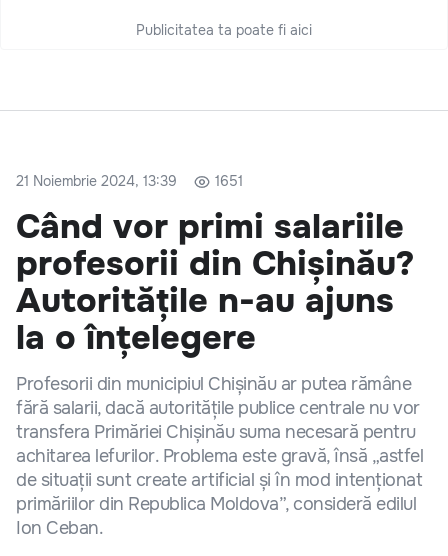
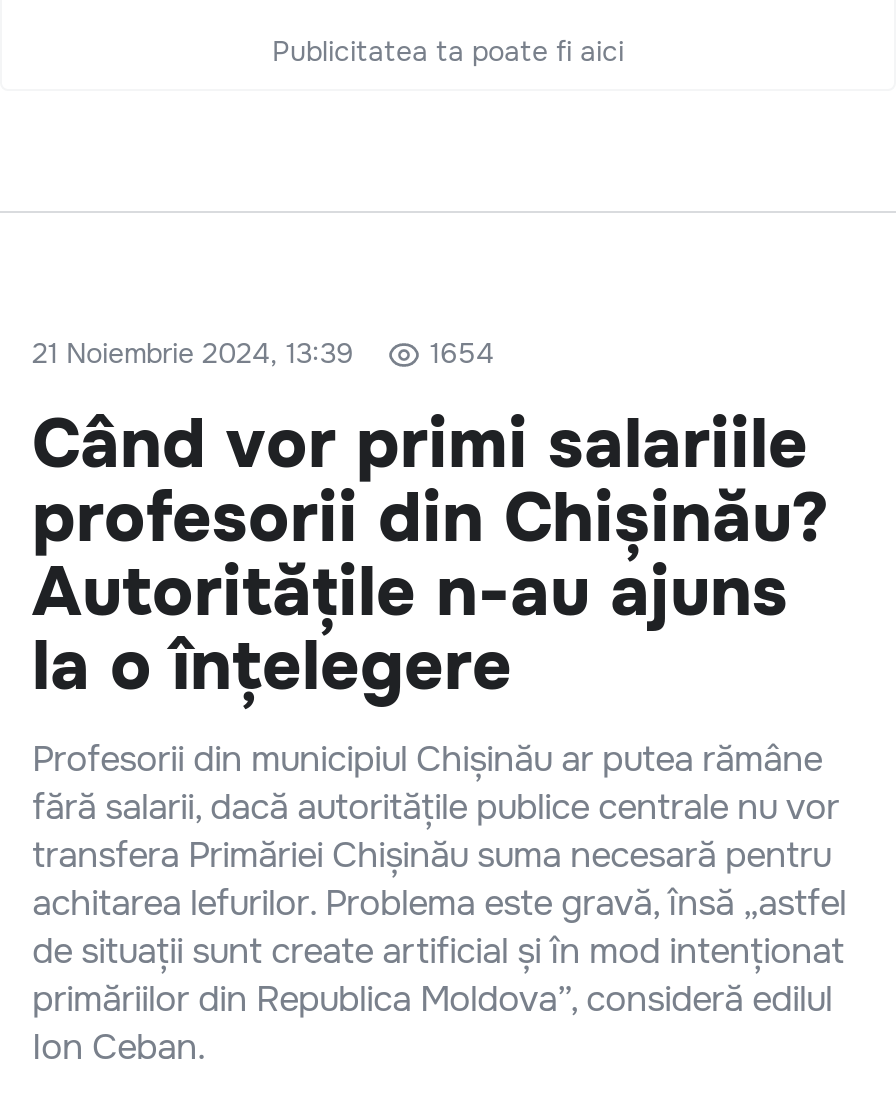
[215,172,243,190] 1651 -> [430,335,494,371] 1654

